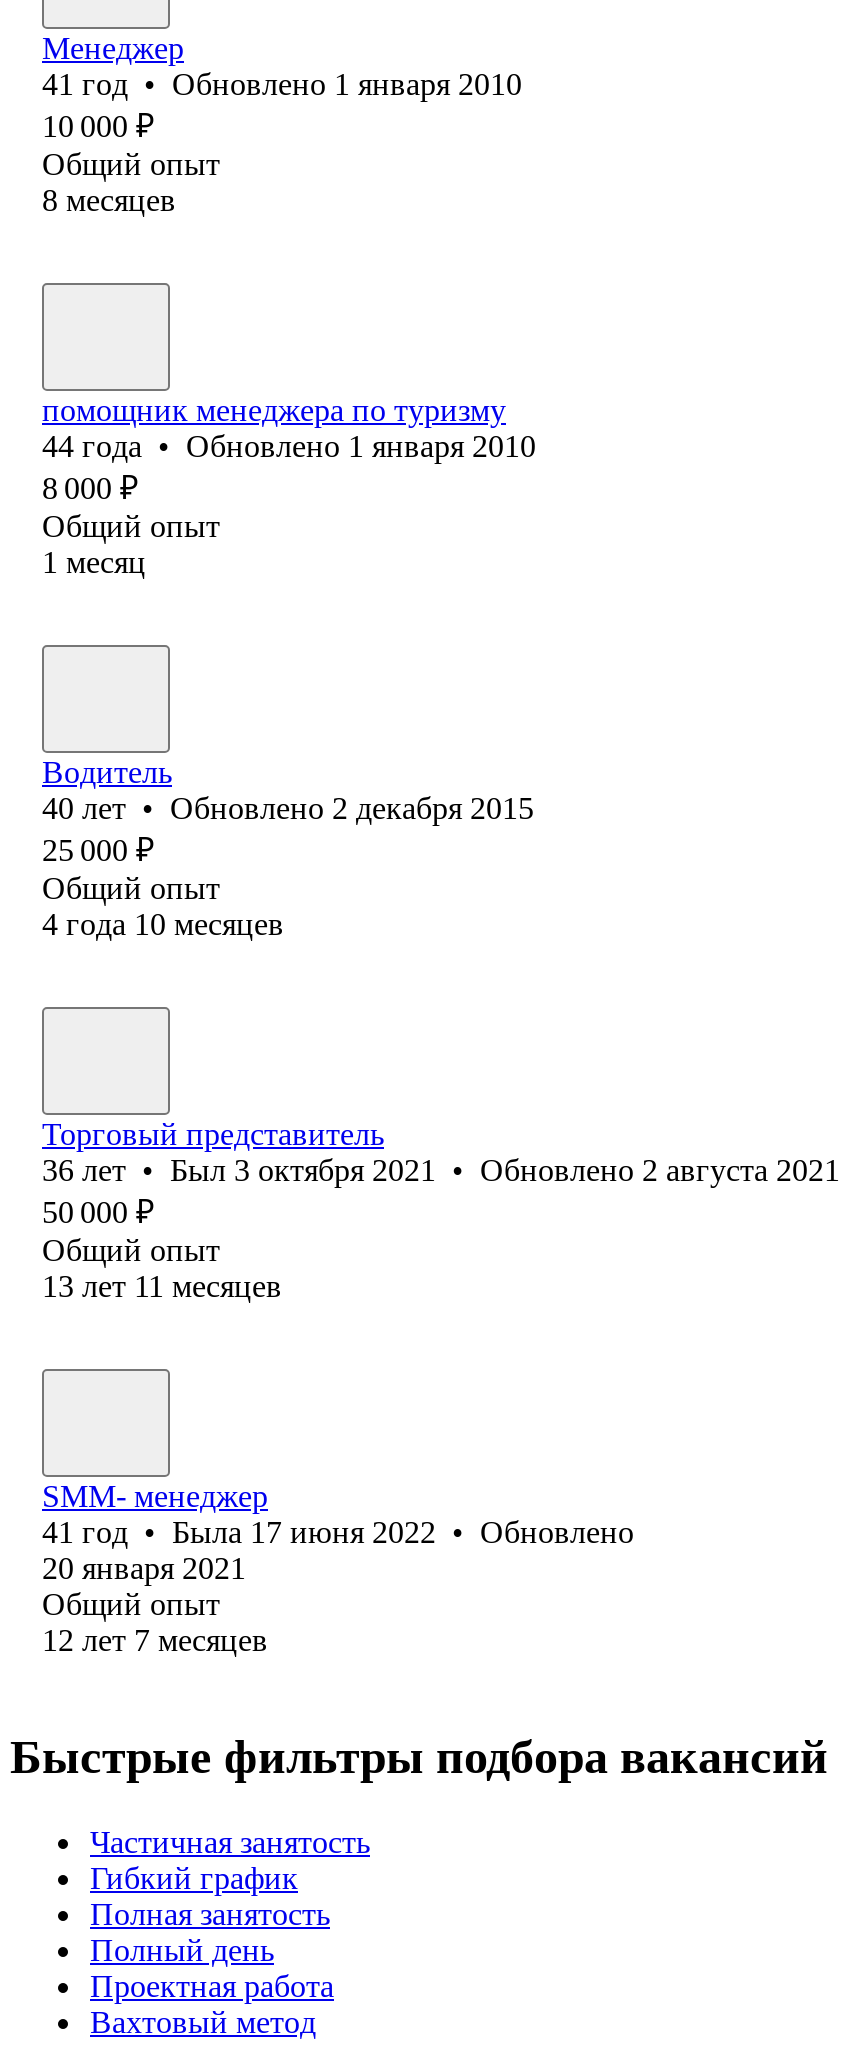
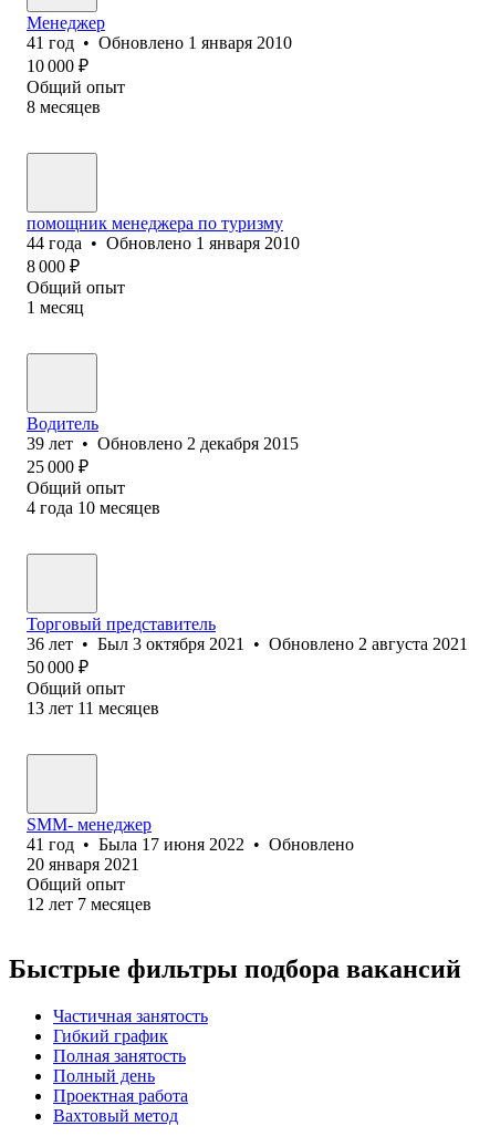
[42,791,534,825] 40 лет • Обновлено 2 декабря 2015 -> [27,434,299,453] 39 лет • Обновлено 2 декабря 2015

